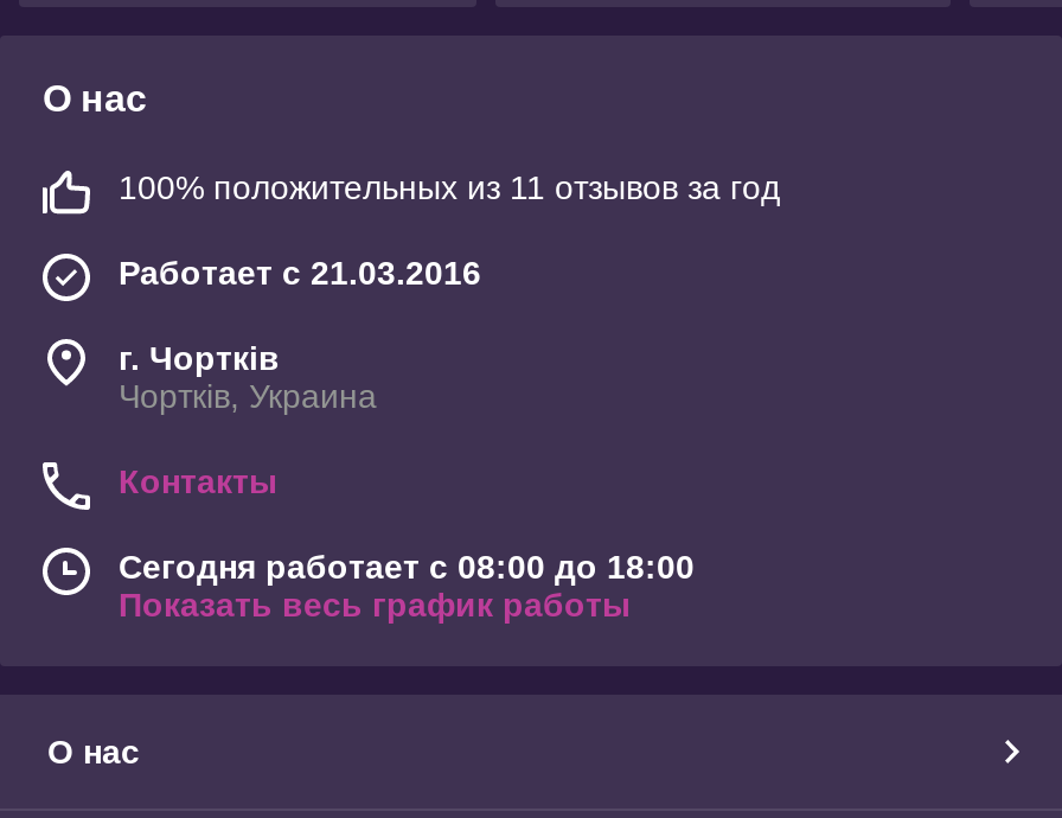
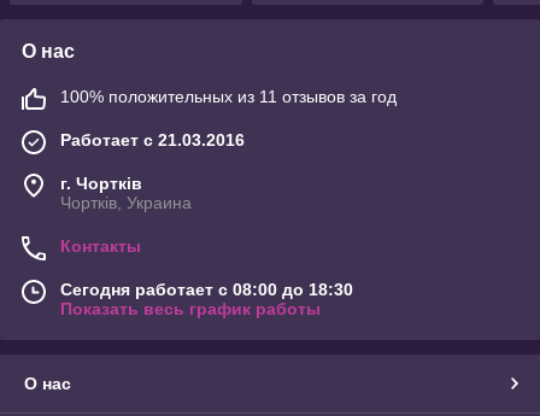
[119,547,695,585] Сегодня работает с 08:00 до 18:00 -> [60,280,353,299] Сегодня работает с 08:00 до 18:30

